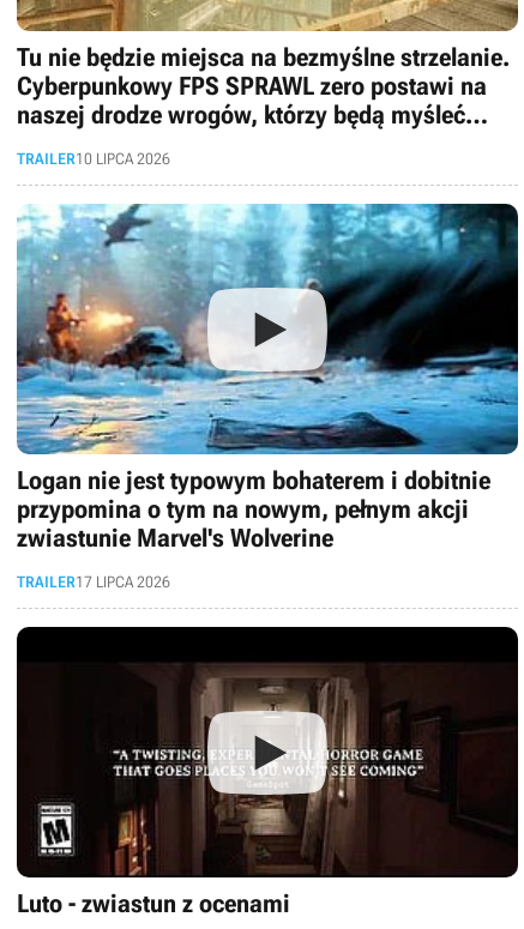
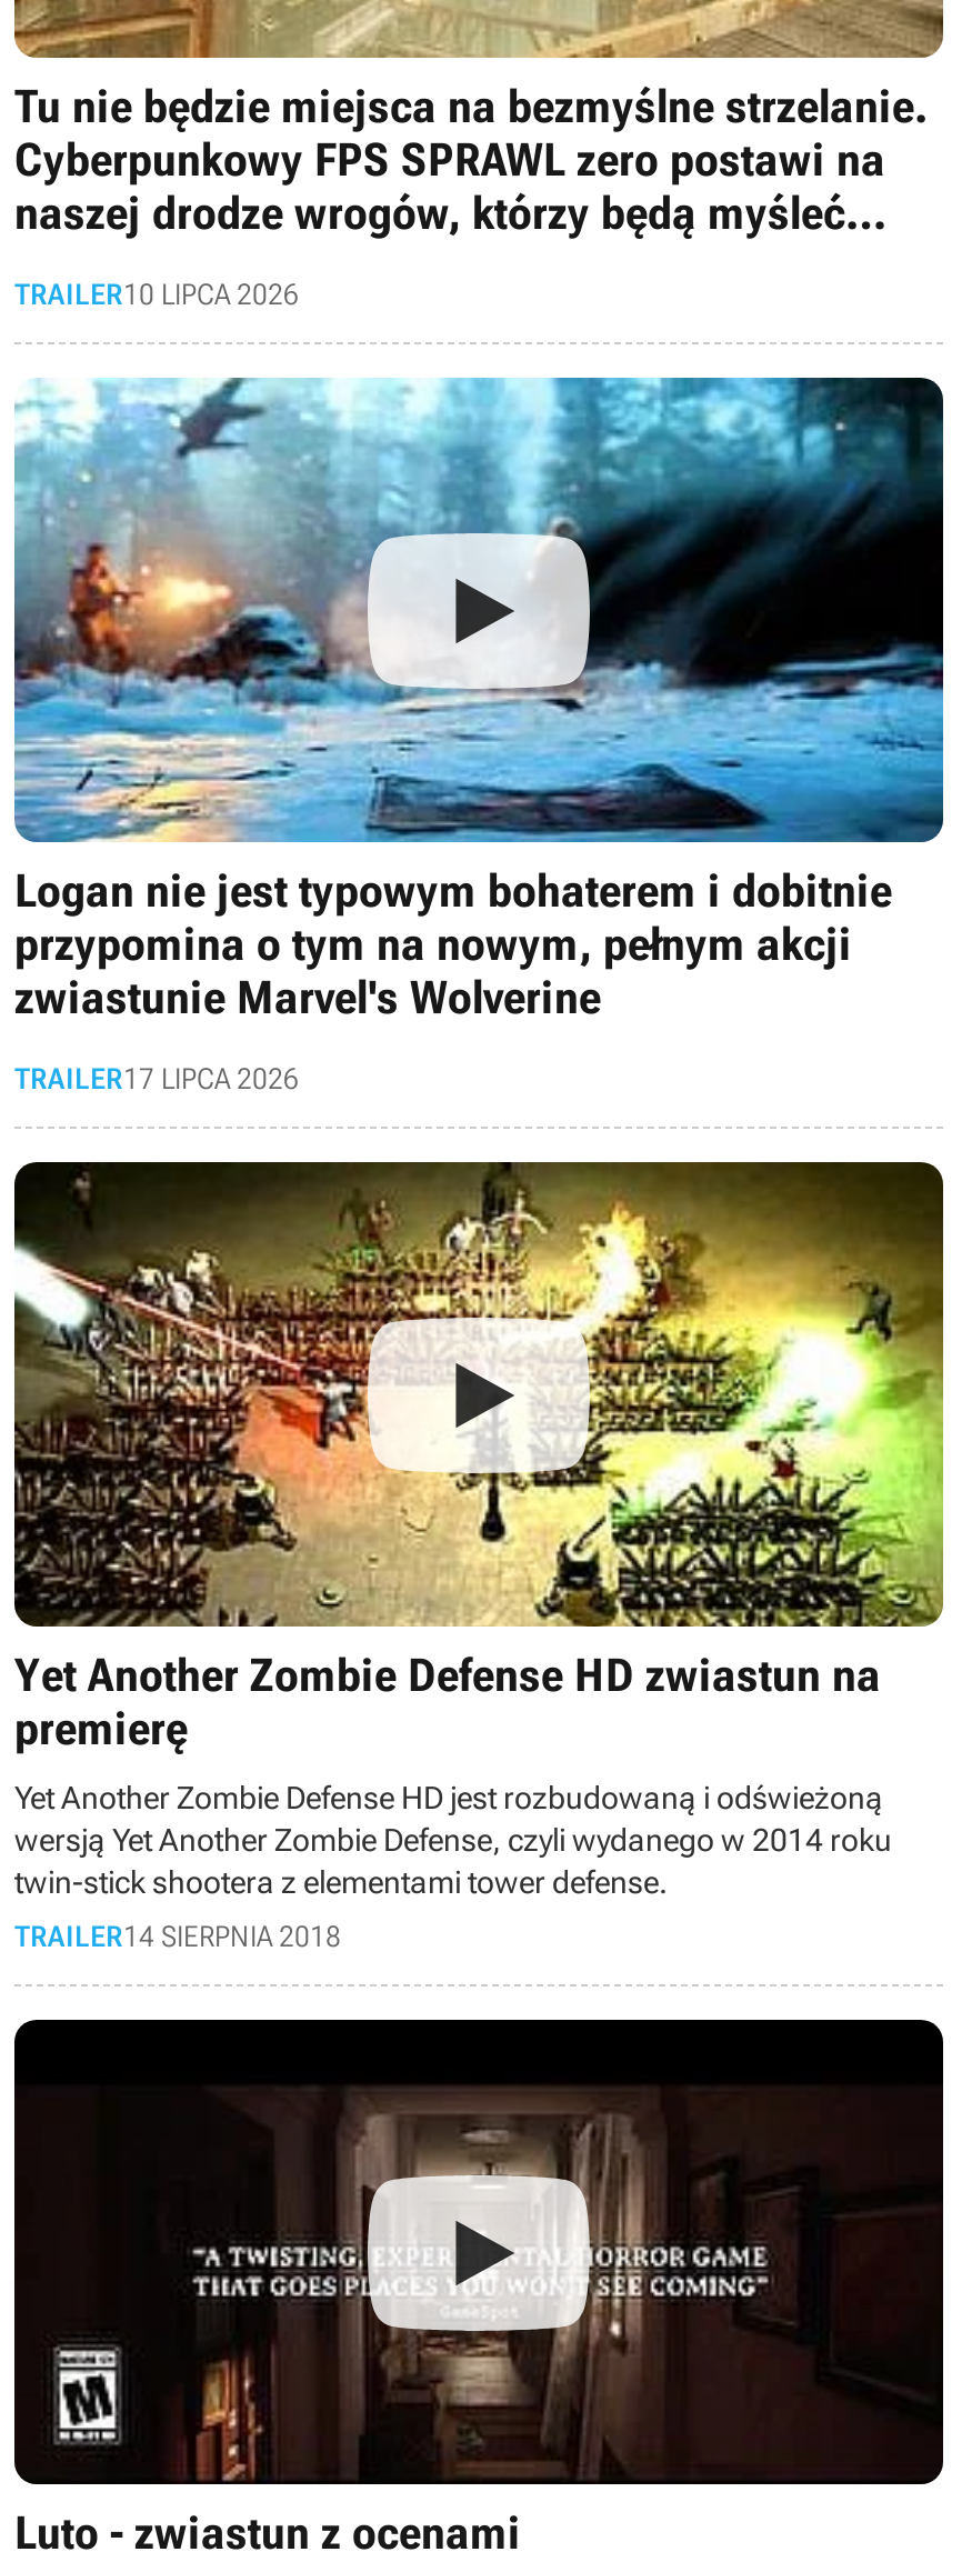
none -> [12,1162,945,1953] [image] | Yet Another Zombie Defense HD zwiastun na | premierę | Yet Another Zombie Defense HD jest rozbudowaną i odświeżoną | wersją Yet Another Zombie Defense, czyli wydanego w 2014 roku | twin-stick shootera z elementami tower defense. | TRAILER14 SIERPNIA 2018

